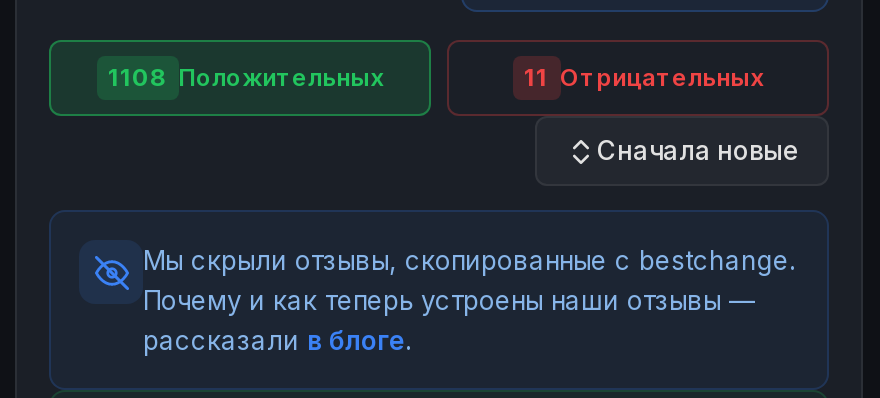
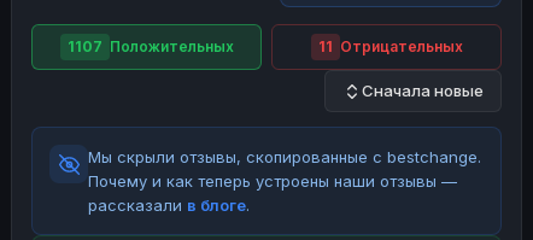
[108,62,384,92] 1108 Положительных -> [67,37,233,55] 1107 Положительных

